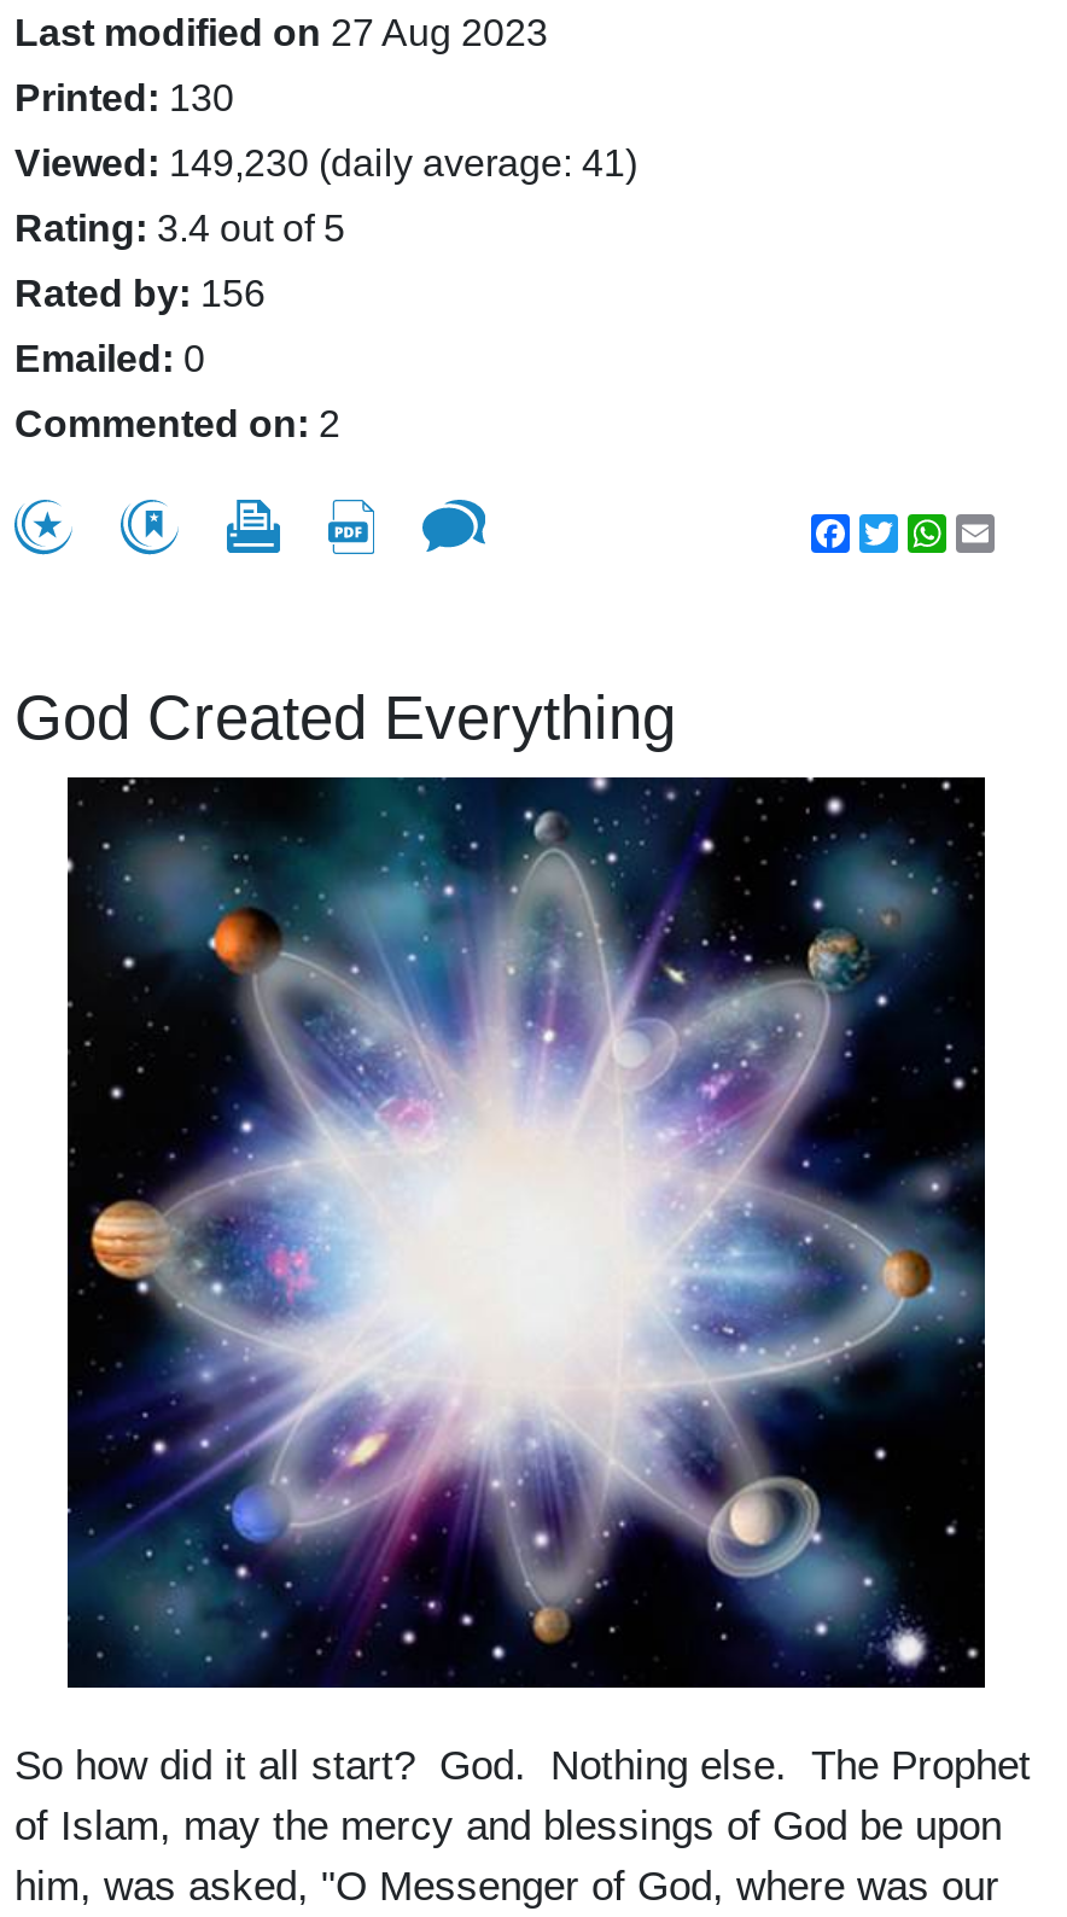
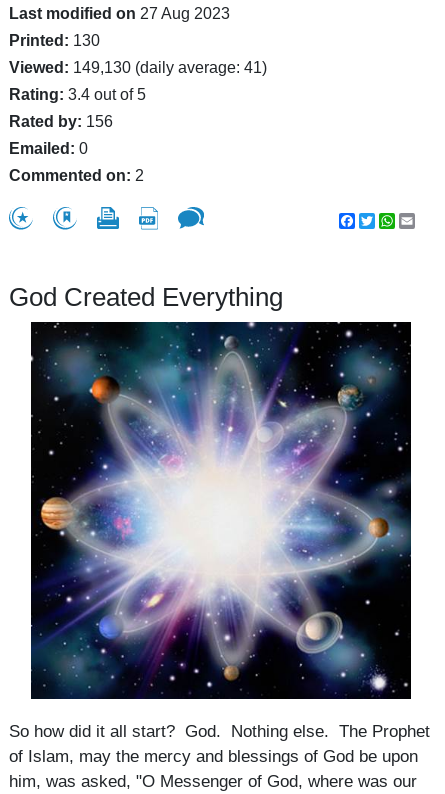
[14,142,637,183] Viewed: 149,230 (daily average: 41) -> [9,59,267,76] Viewed: 149,130 (daily average: 41)

